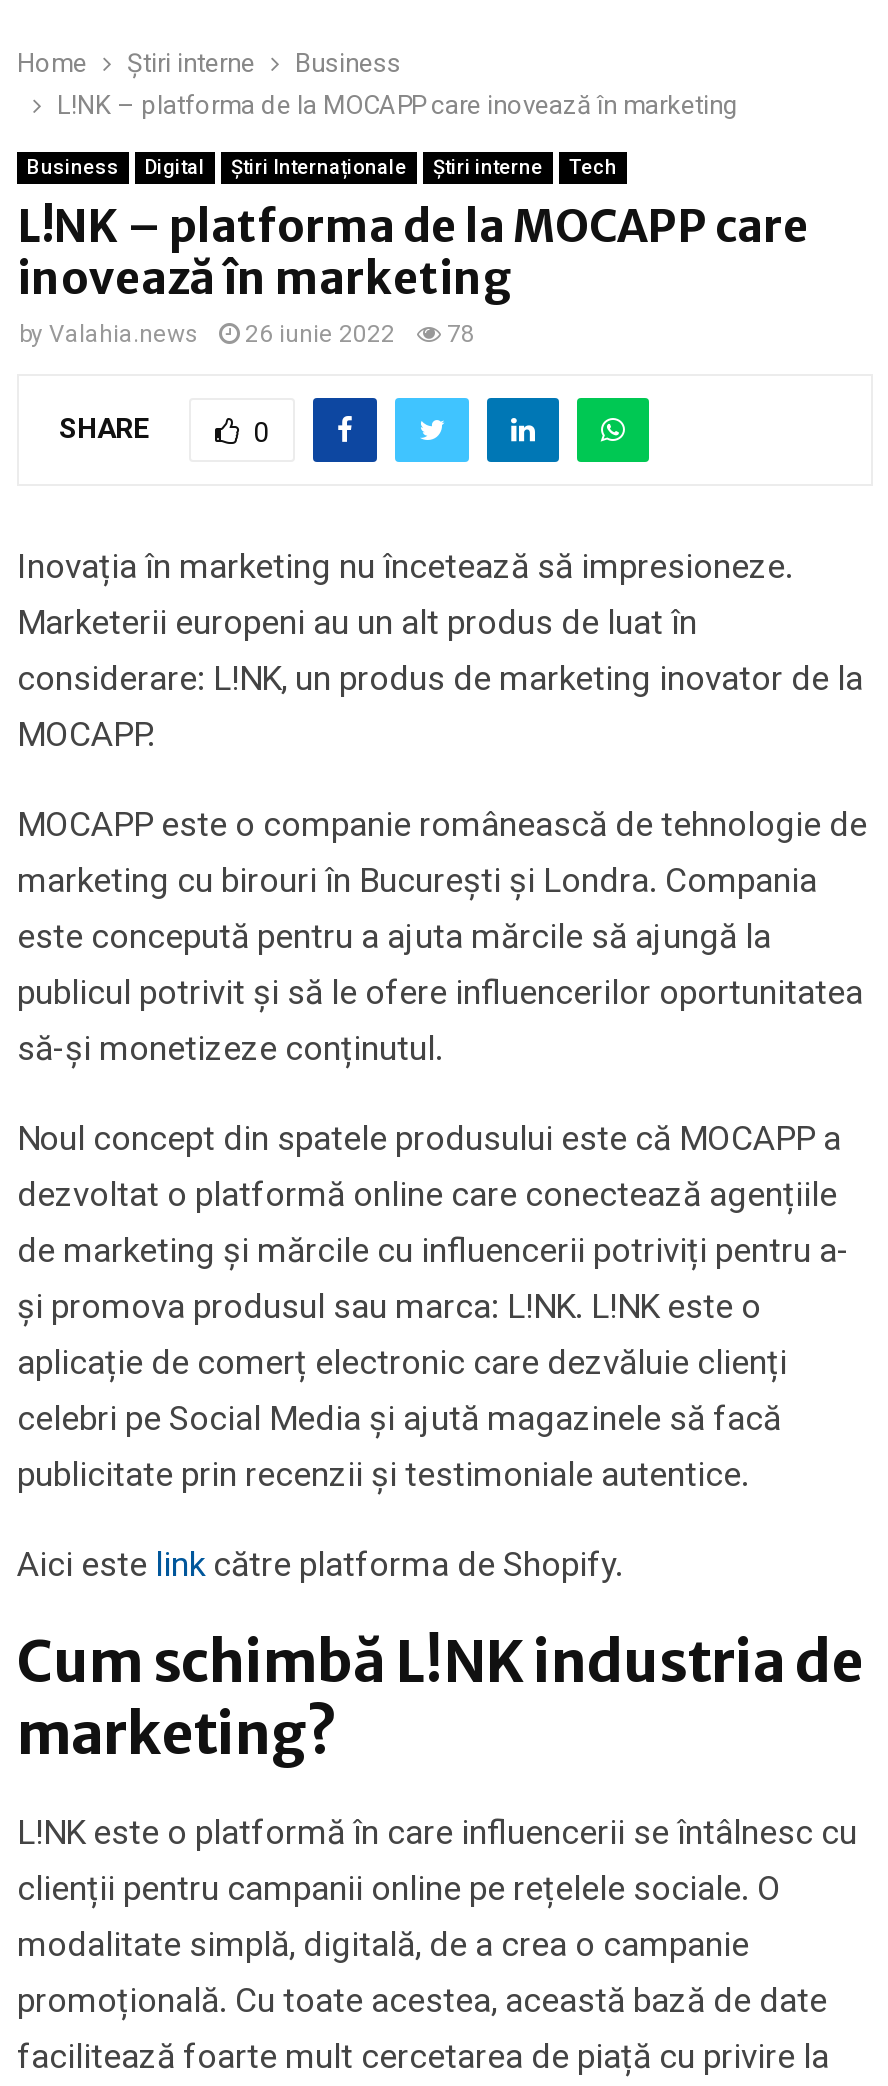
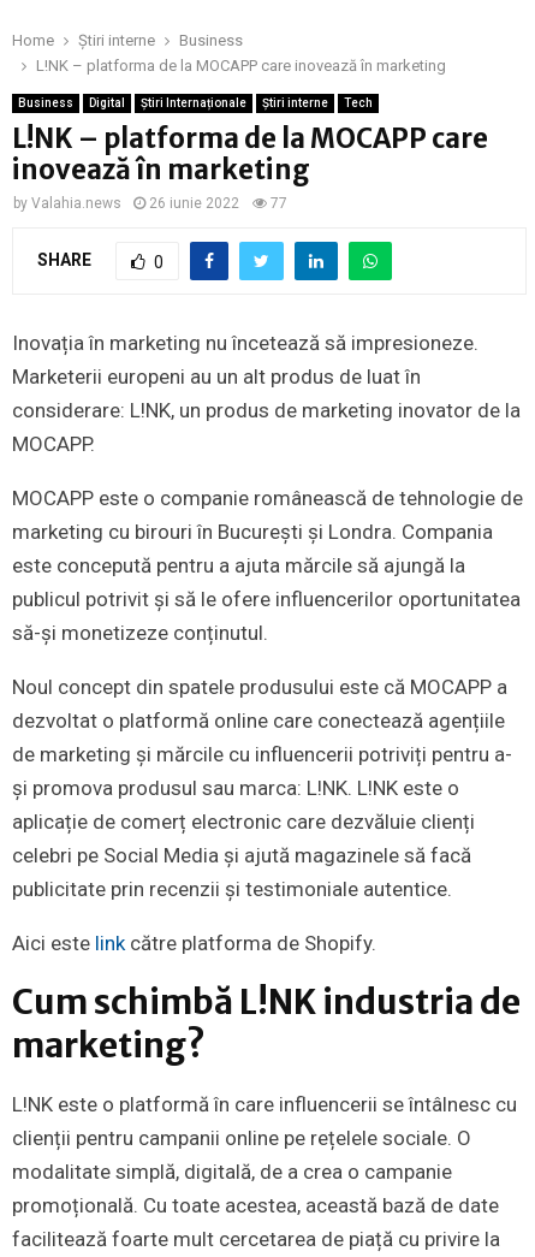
[19,320,475,348] by Valahia.news 26 iunie 2022 78 -> [13,195,287,212] by Valahia.news 26 iunie 2022 77

